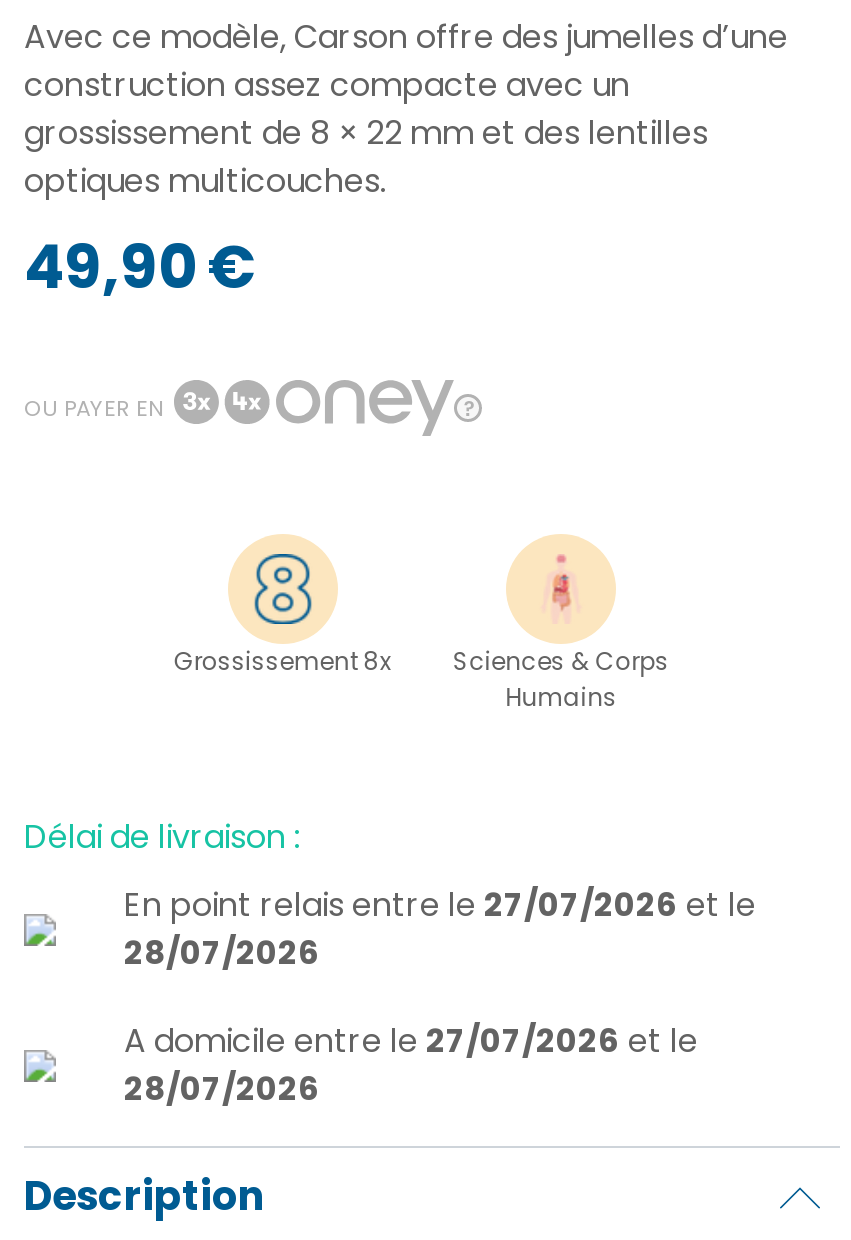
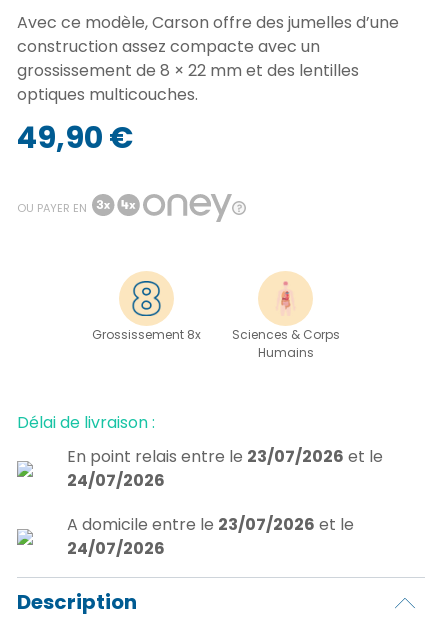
[124,882,756,928] En point relais entre le 27/07/2026 et le -> [67,445,383,468] En point relais entre le 23/07/2026 et le
[124,930,320,976] 28/07/2026 -> [67,469,165,492] 24/07/2026
[124,1018,698,1064] A domicile entre le 27/07/2026 et le -> [67,513,354,536] A domicile entre le 23/07/2026 et le
[124,1066,320,1112] 28/07/2026 -> [67,537,165,560] 24/07/2026

